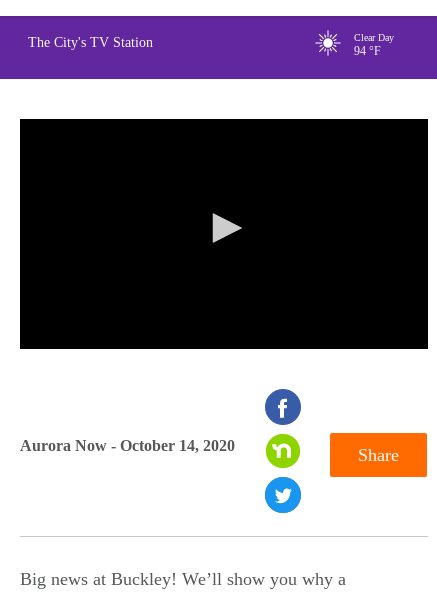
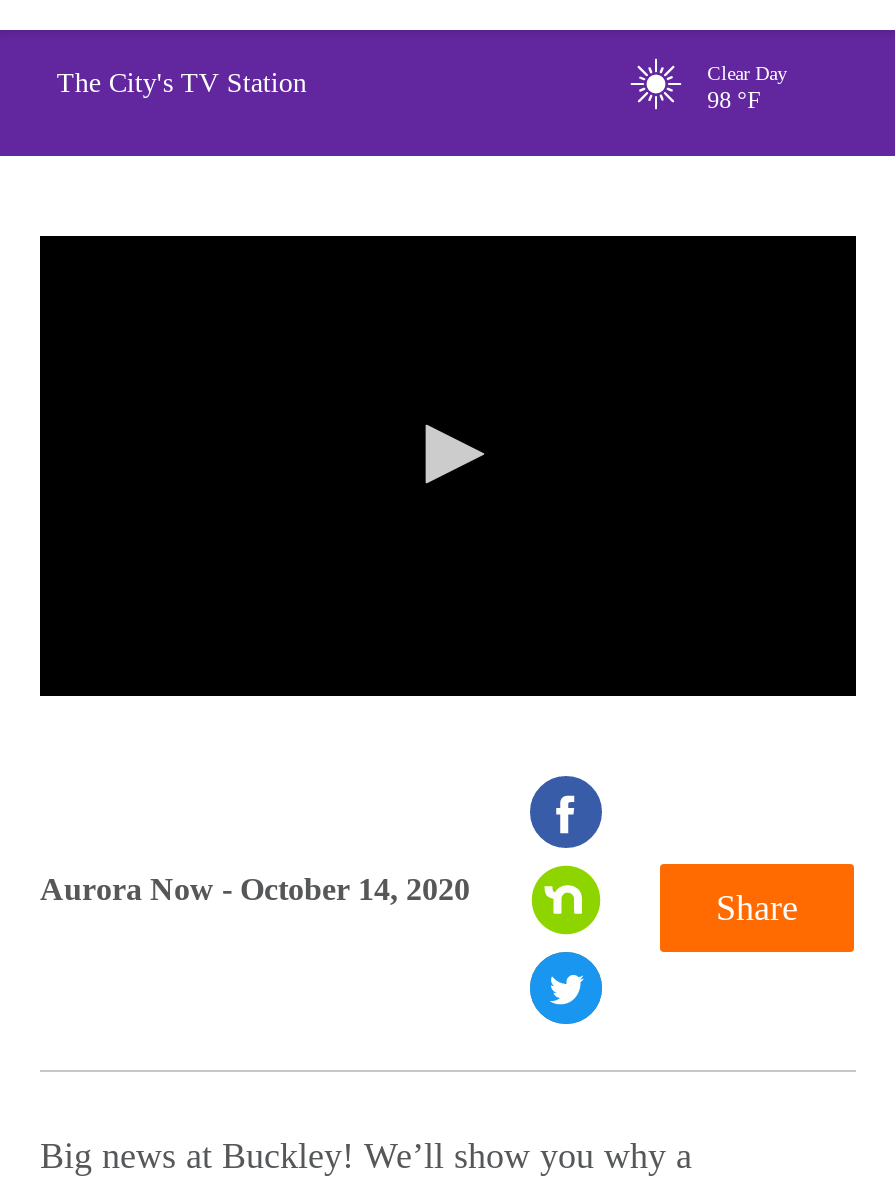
[354,43,381,57] 94 °F -> [707,85,761,113] 98 °F

